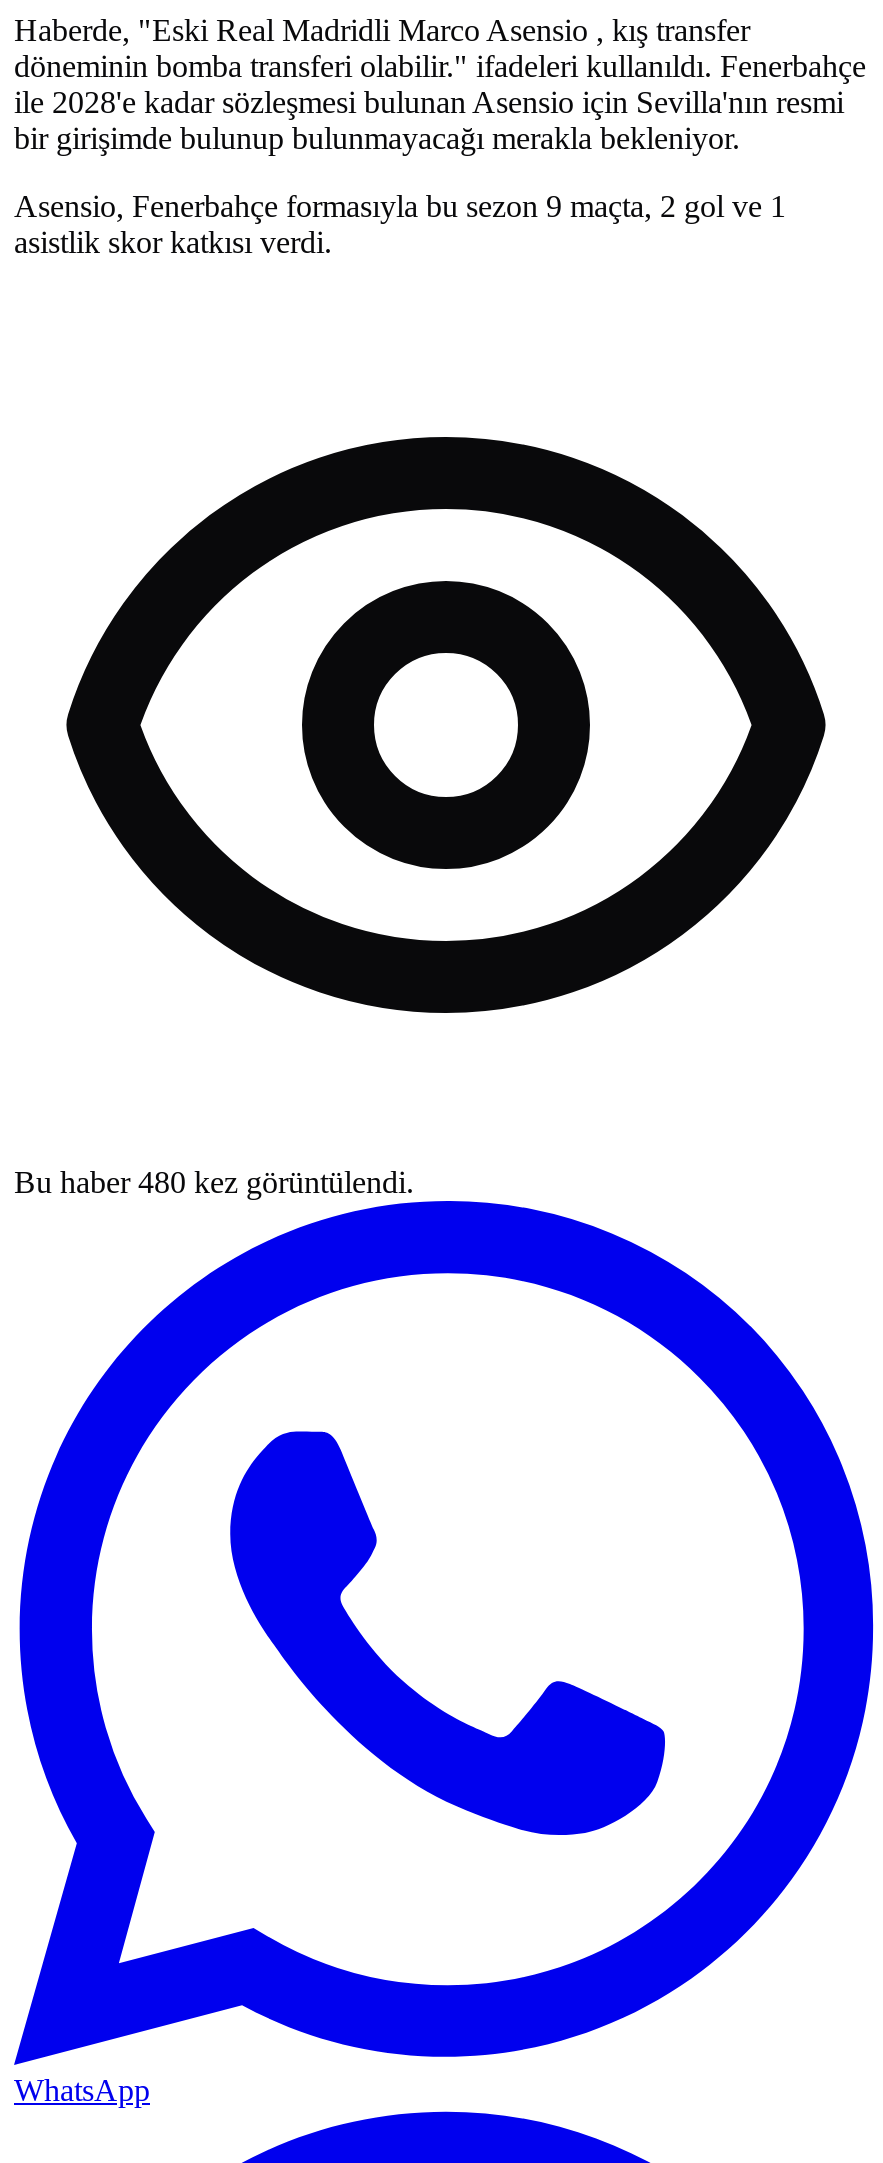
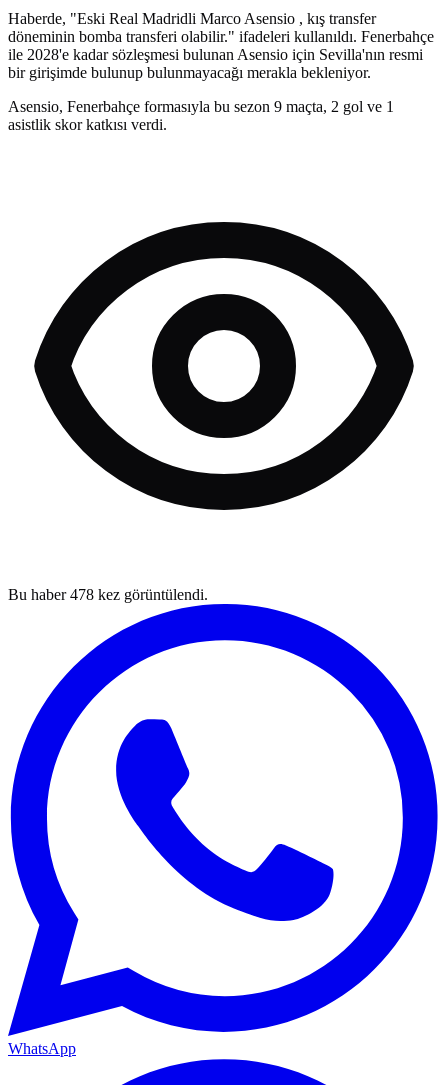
[14,1165,414,1199] Bu haber 480 kez görüntülendi. -> [8,586,208,603] Bu haber 478 kez görüntülendi.

